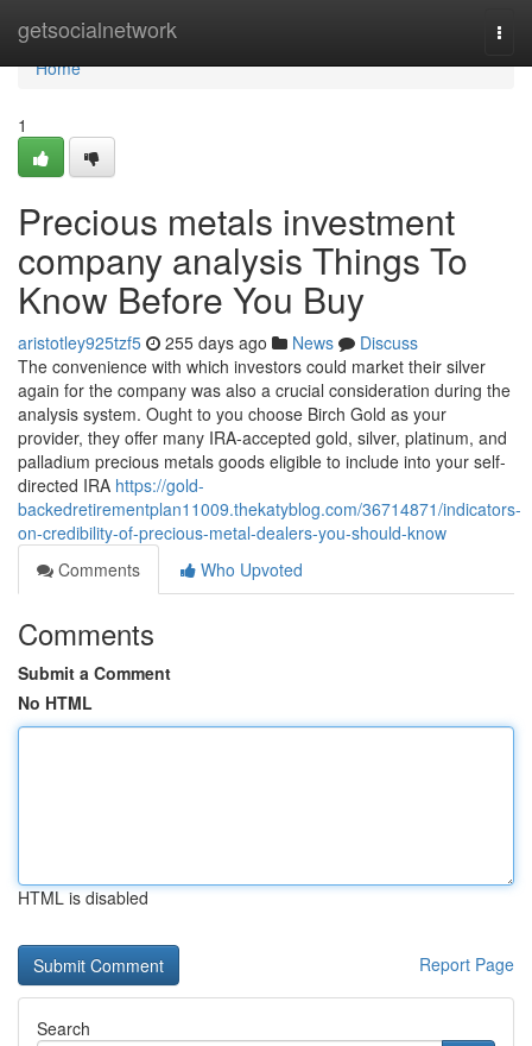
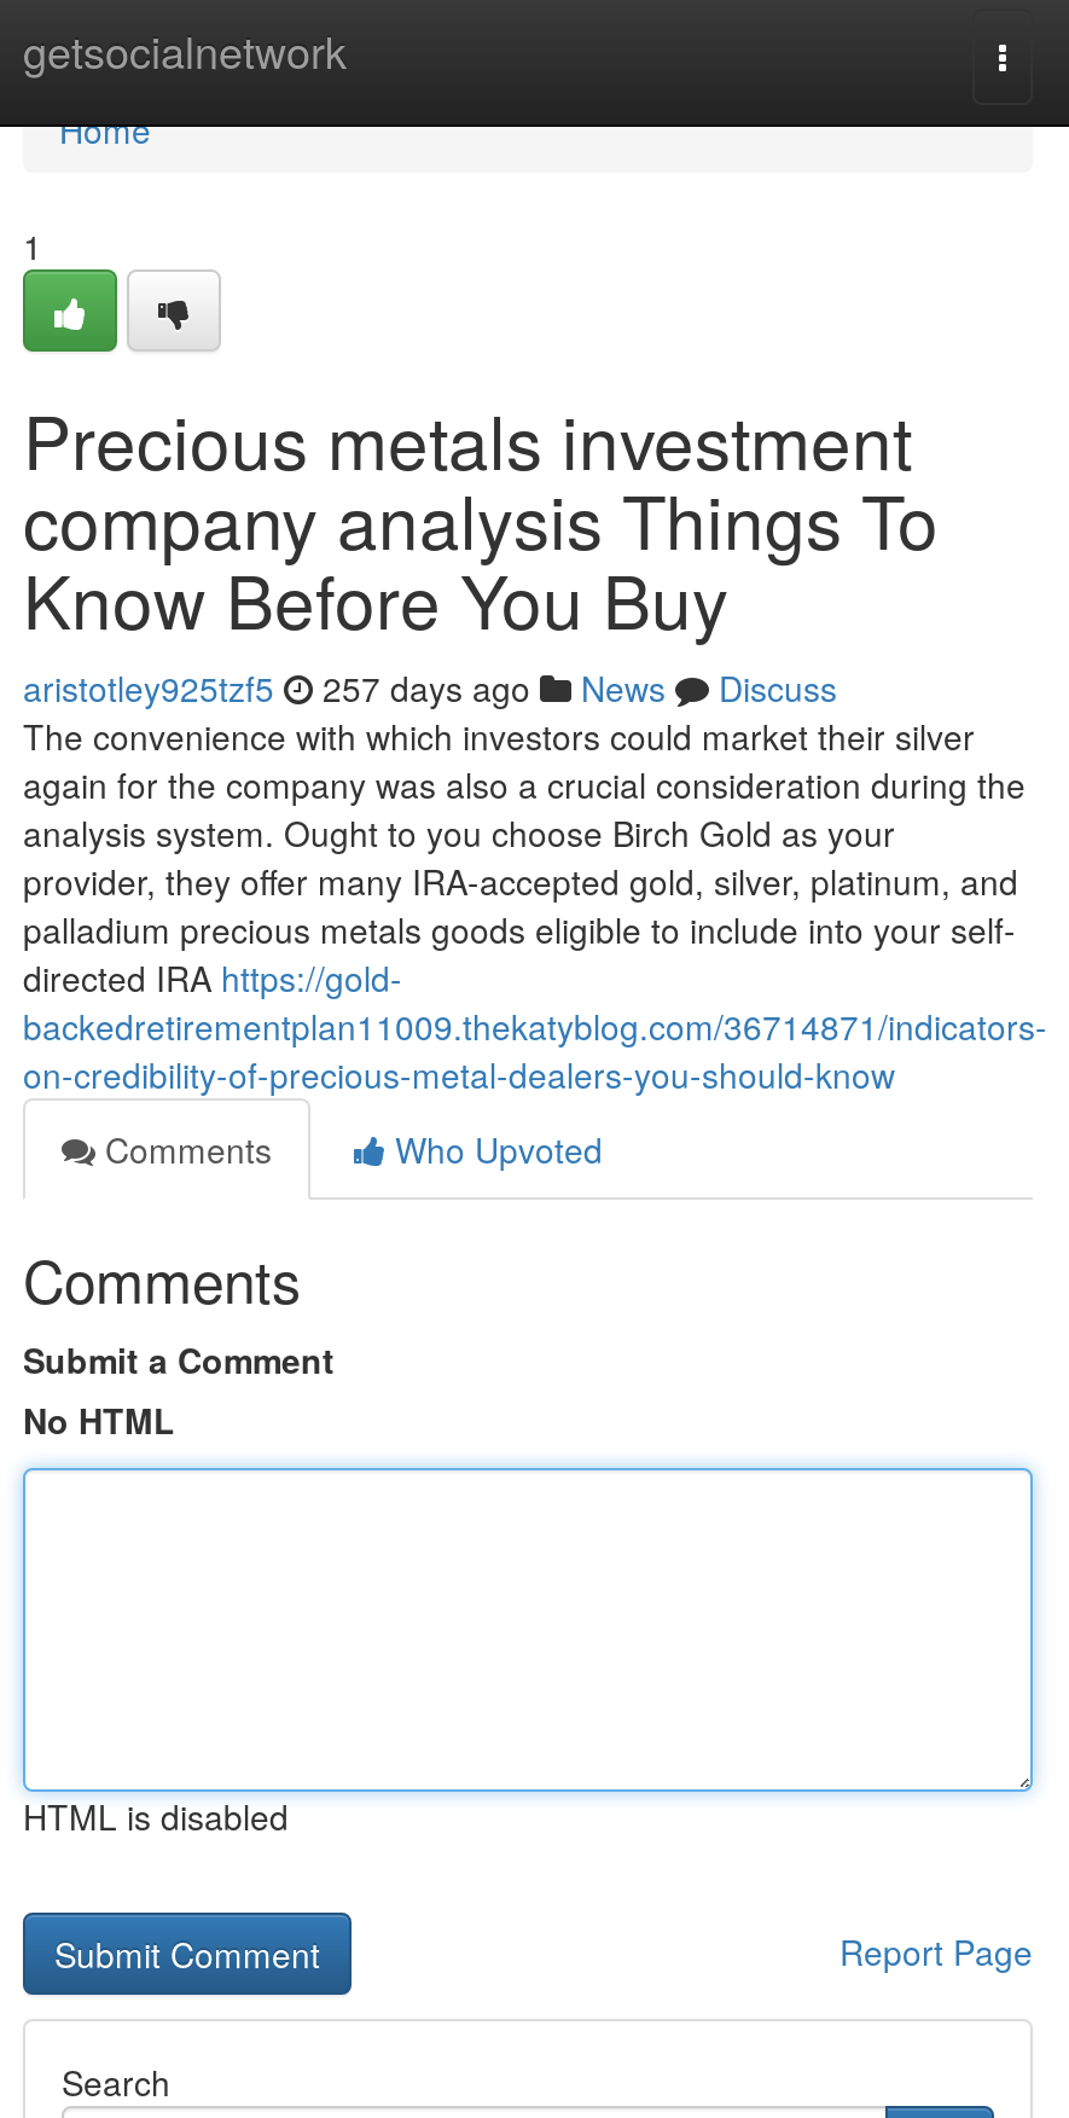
[18,330,418,354] aristotley925tzf5 255 days ago News Discuss -> [23,663,837,712] aristotley925tzf5 257 days ago News Discuss

